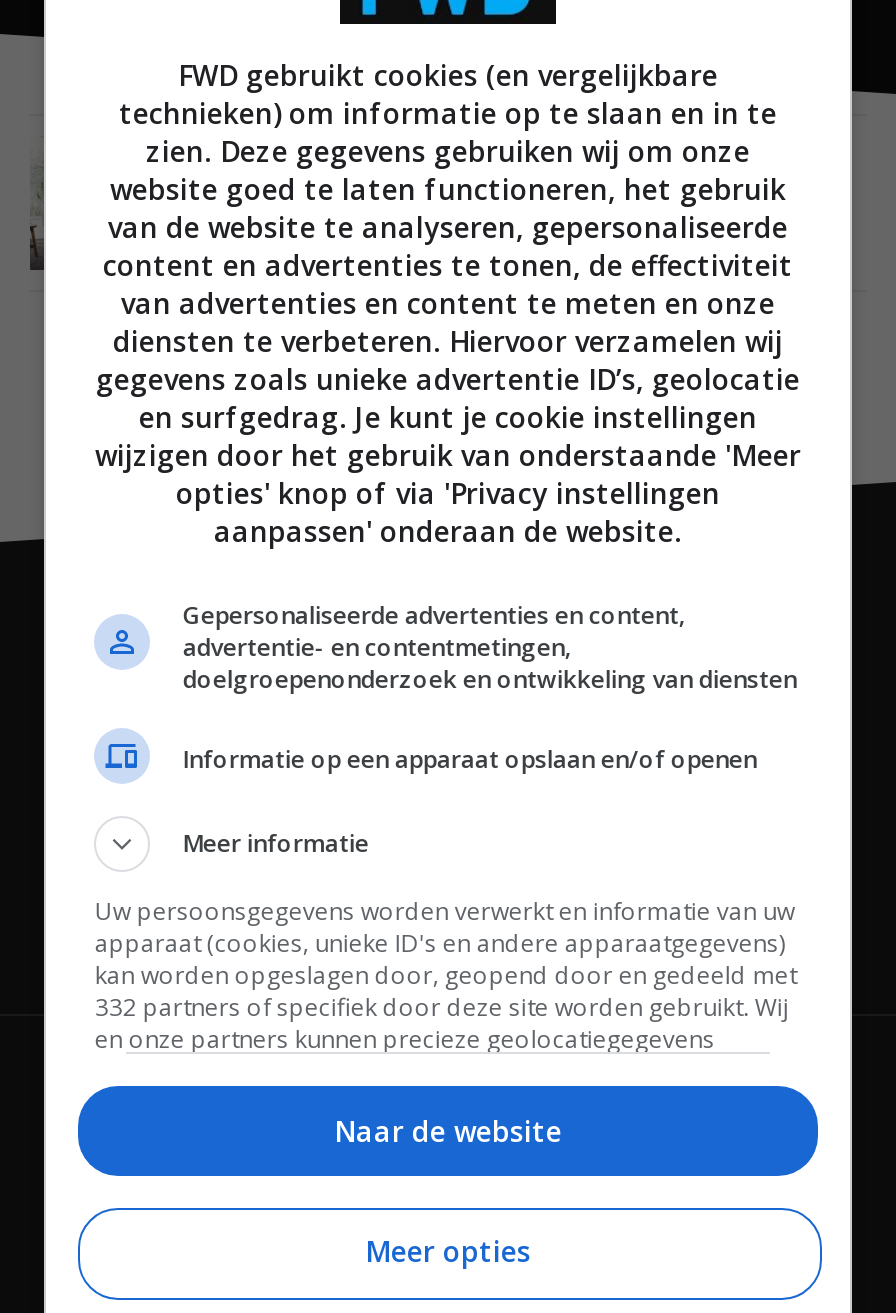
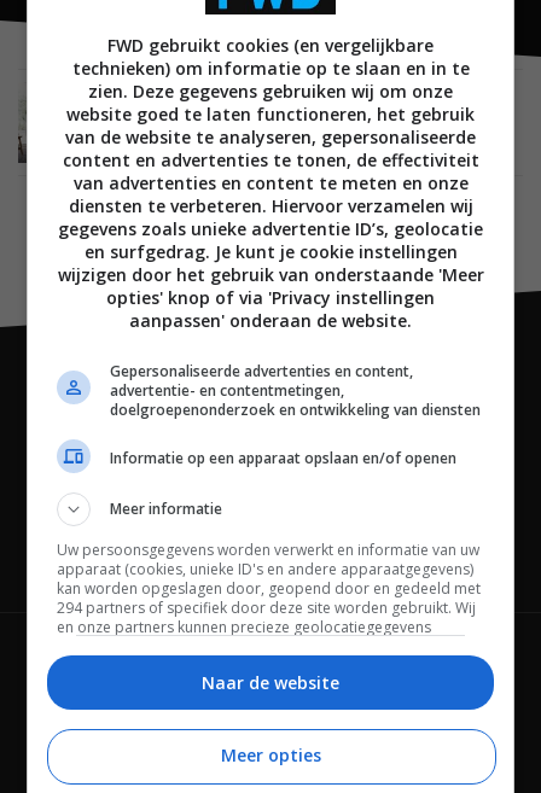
[95,989,789,1023] 332 partners of specifiek door deze site worden gebruikt. Wij -> [57,597,476,618] 294 partners of specifiek door deze site worden gebruikt. Wij

